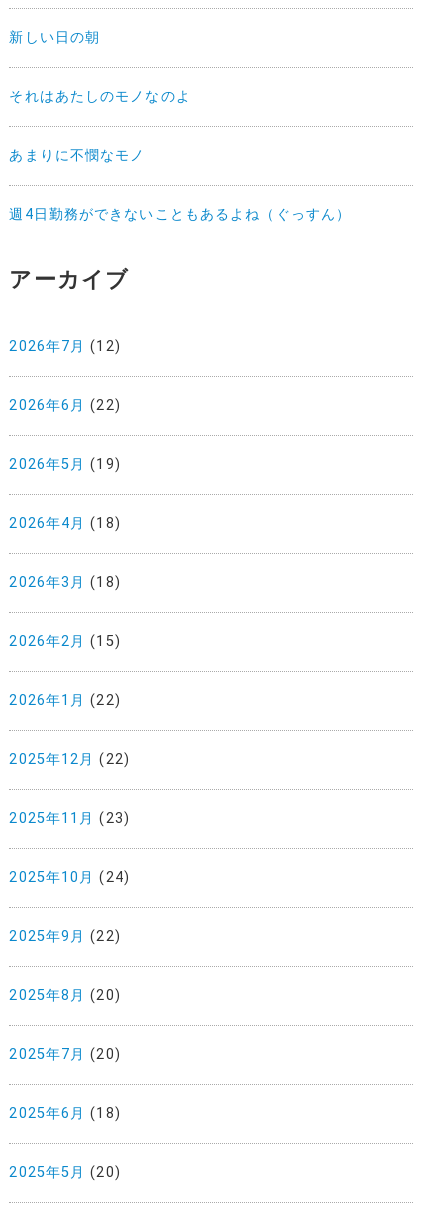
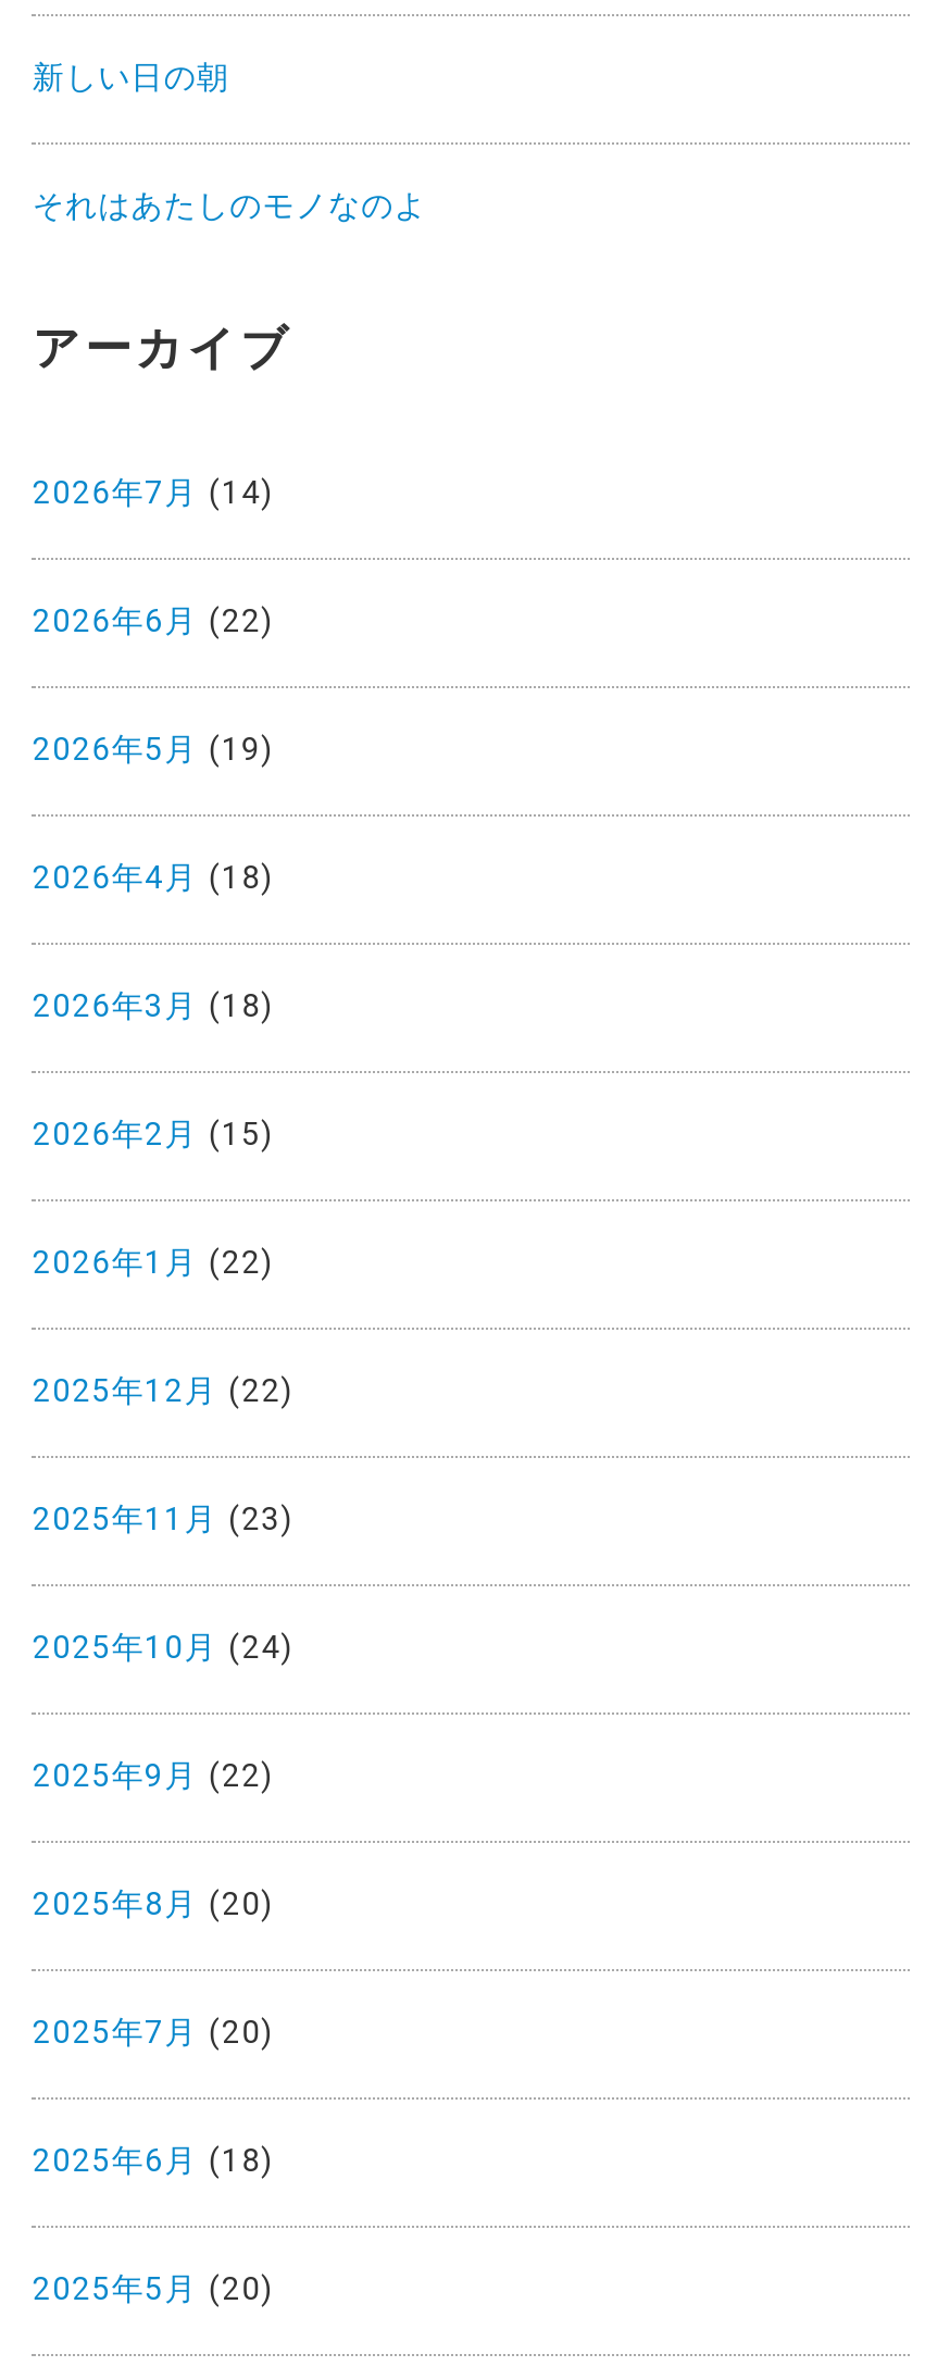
[9,147,351,223] あまりに不憫なモノ | 週4日勤務ができないこともあるよね（ぐっすん） -> none
[9,338,121,355] 2026年7月(12) -> [32,476,275,513] 2026年7月(14)

